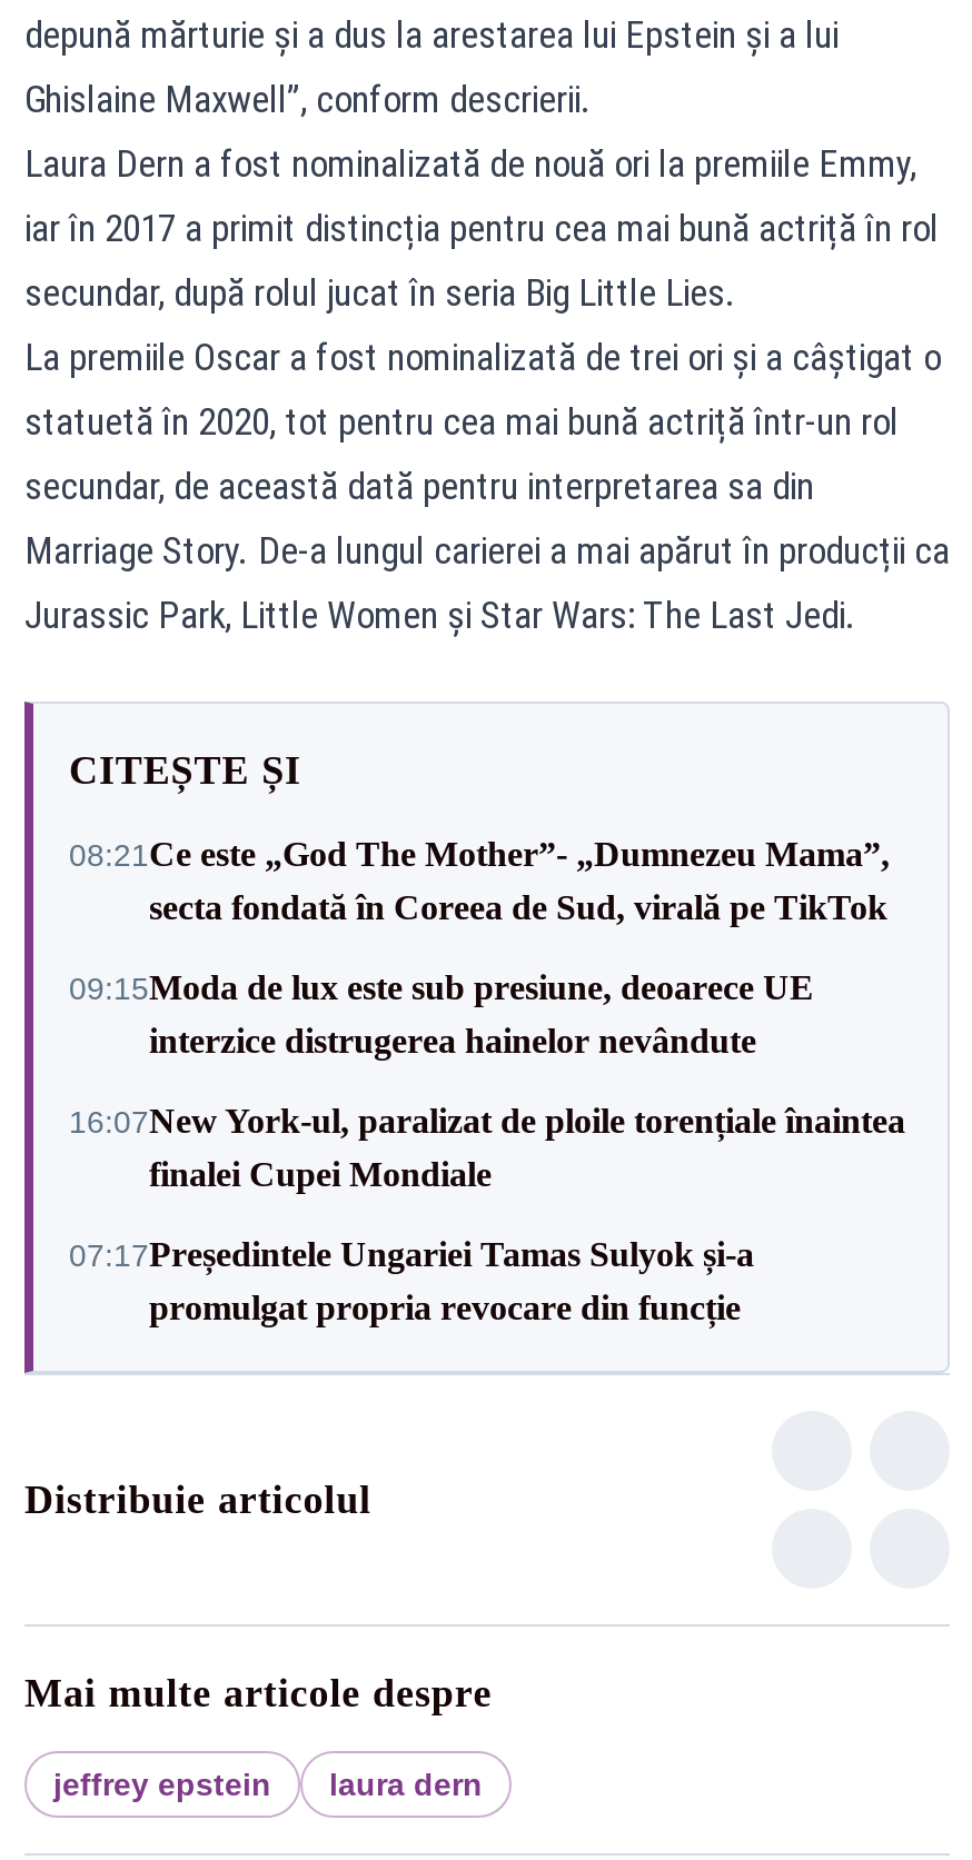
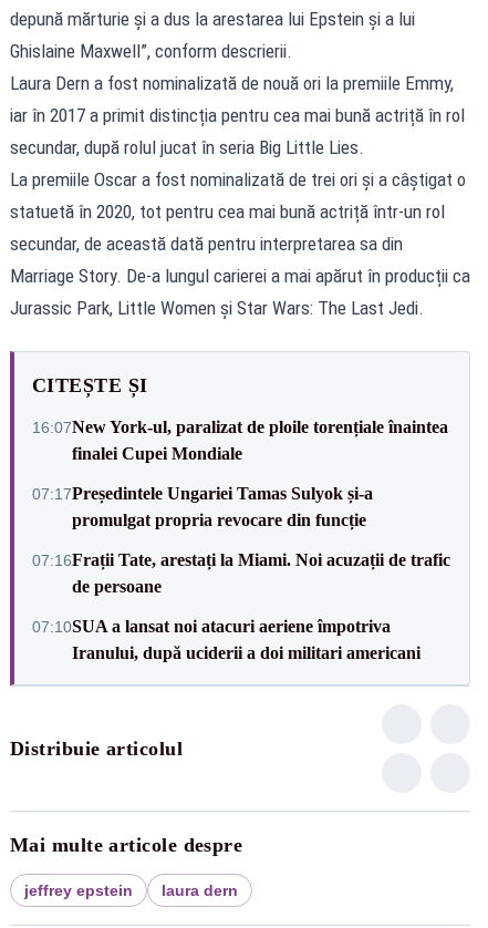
[69,835,890,1060] 08:21Ce este „God The Mother”- „Dumnezeu Mama”, | secta fondată în Coreea de Sud, virală pe TikTok | 09:15Moda de lux este sub presiune, deoarece UE | interzice distrugerea hainelor nevândute -> none
moved [69,1102,905,1326] -> [32,417,448,529]: 16:07New York-ul, paralizat de ploile torențiale înaintea | finalei Cupei Mondiale | 07:17Președintele Ungariei Tamas Sulyok și-a | promulgat propria revocare din funcție
none -> [32,550,450,662] 07:16Frații Tate, arestați la Miami. Noi acuzații de trafic | de persoane | 07:10SUA a lansat noi atacuri aeriene împotriva | Iranului, după uciderii a doi militari americani

